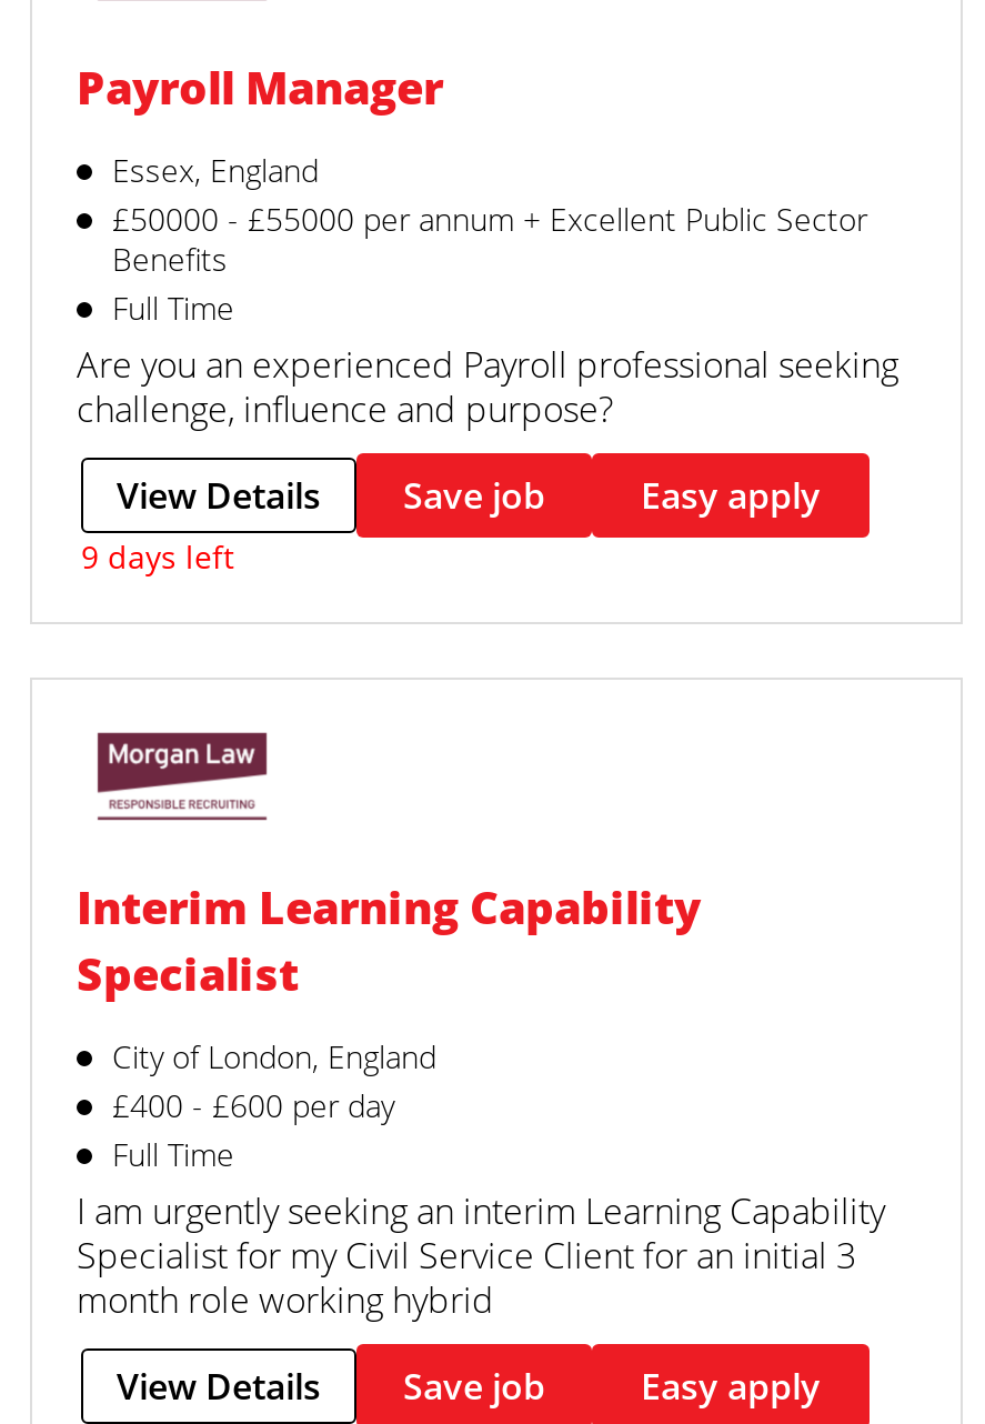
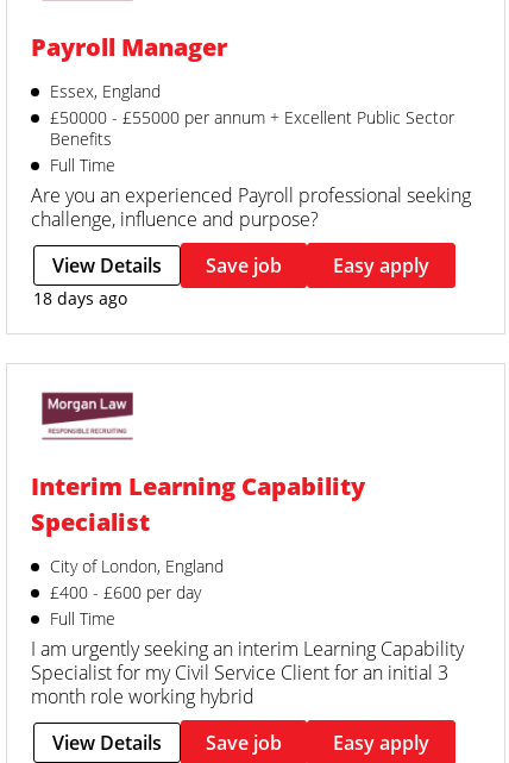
[81,535,234,577] 9 days left -> [33,287,127,309] 18 days ago

